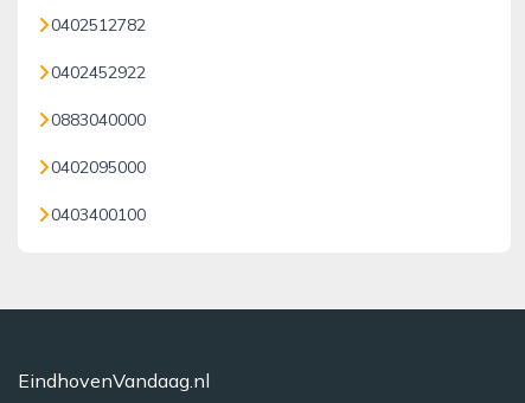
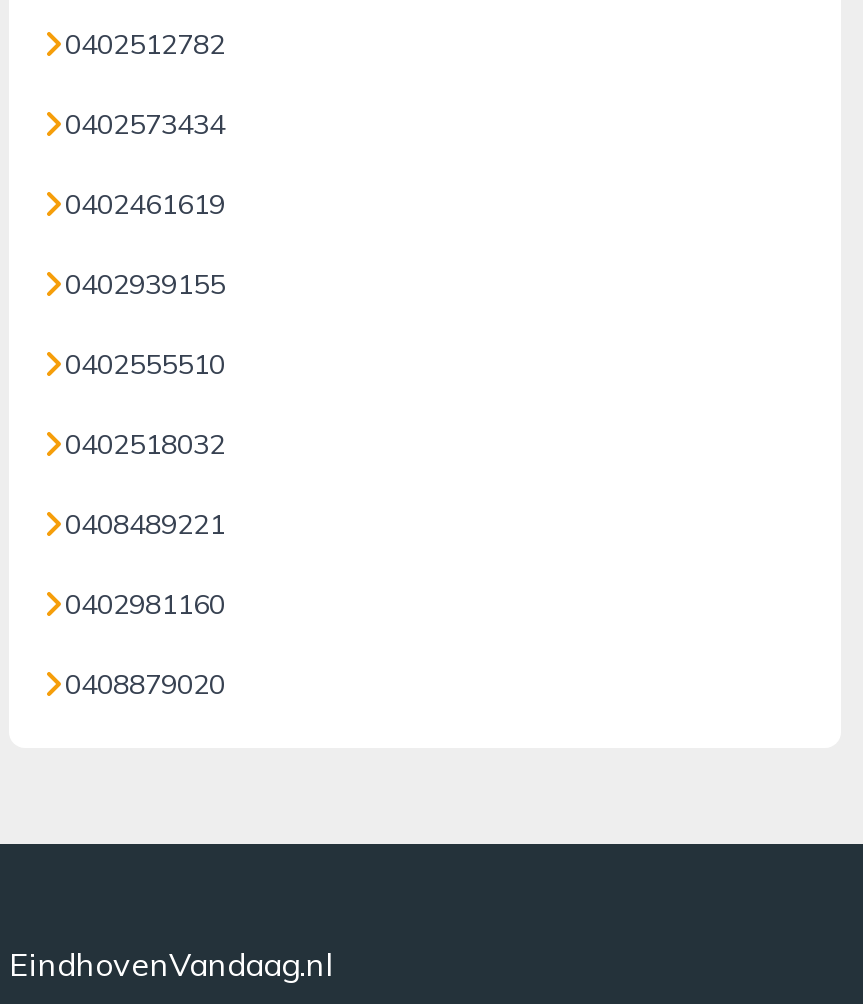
[51,62,146,225] 0402452922 | 0883040000 | 0402095000 | 0403400100 -> [65,106,225,702] 0402573434 | 0402461619 | 0402939155 | 0402555510 | 0402518032 | 0408489221 | 0402981160 | 0408879020

